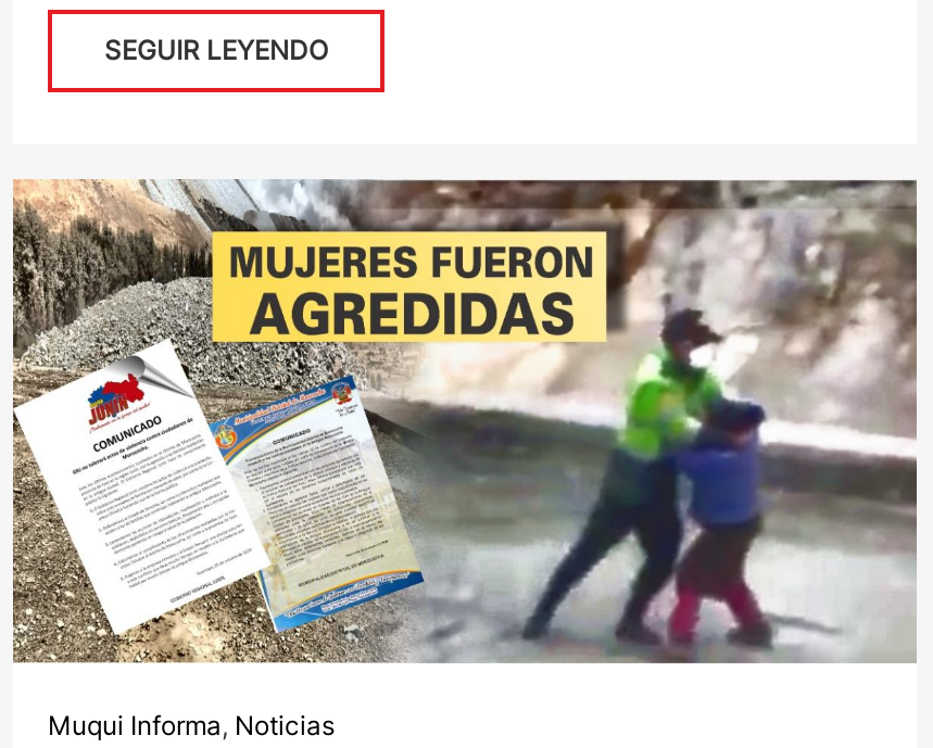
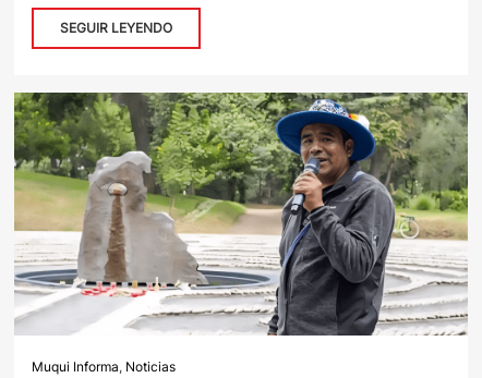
[11,179,919,665] [image] -> [13,92,469,336] [image]

